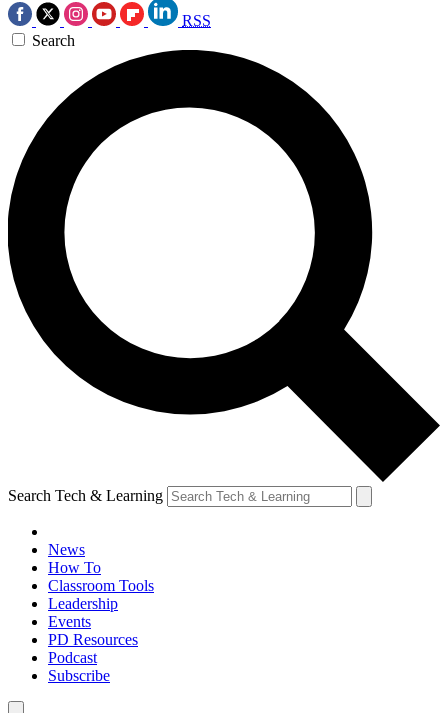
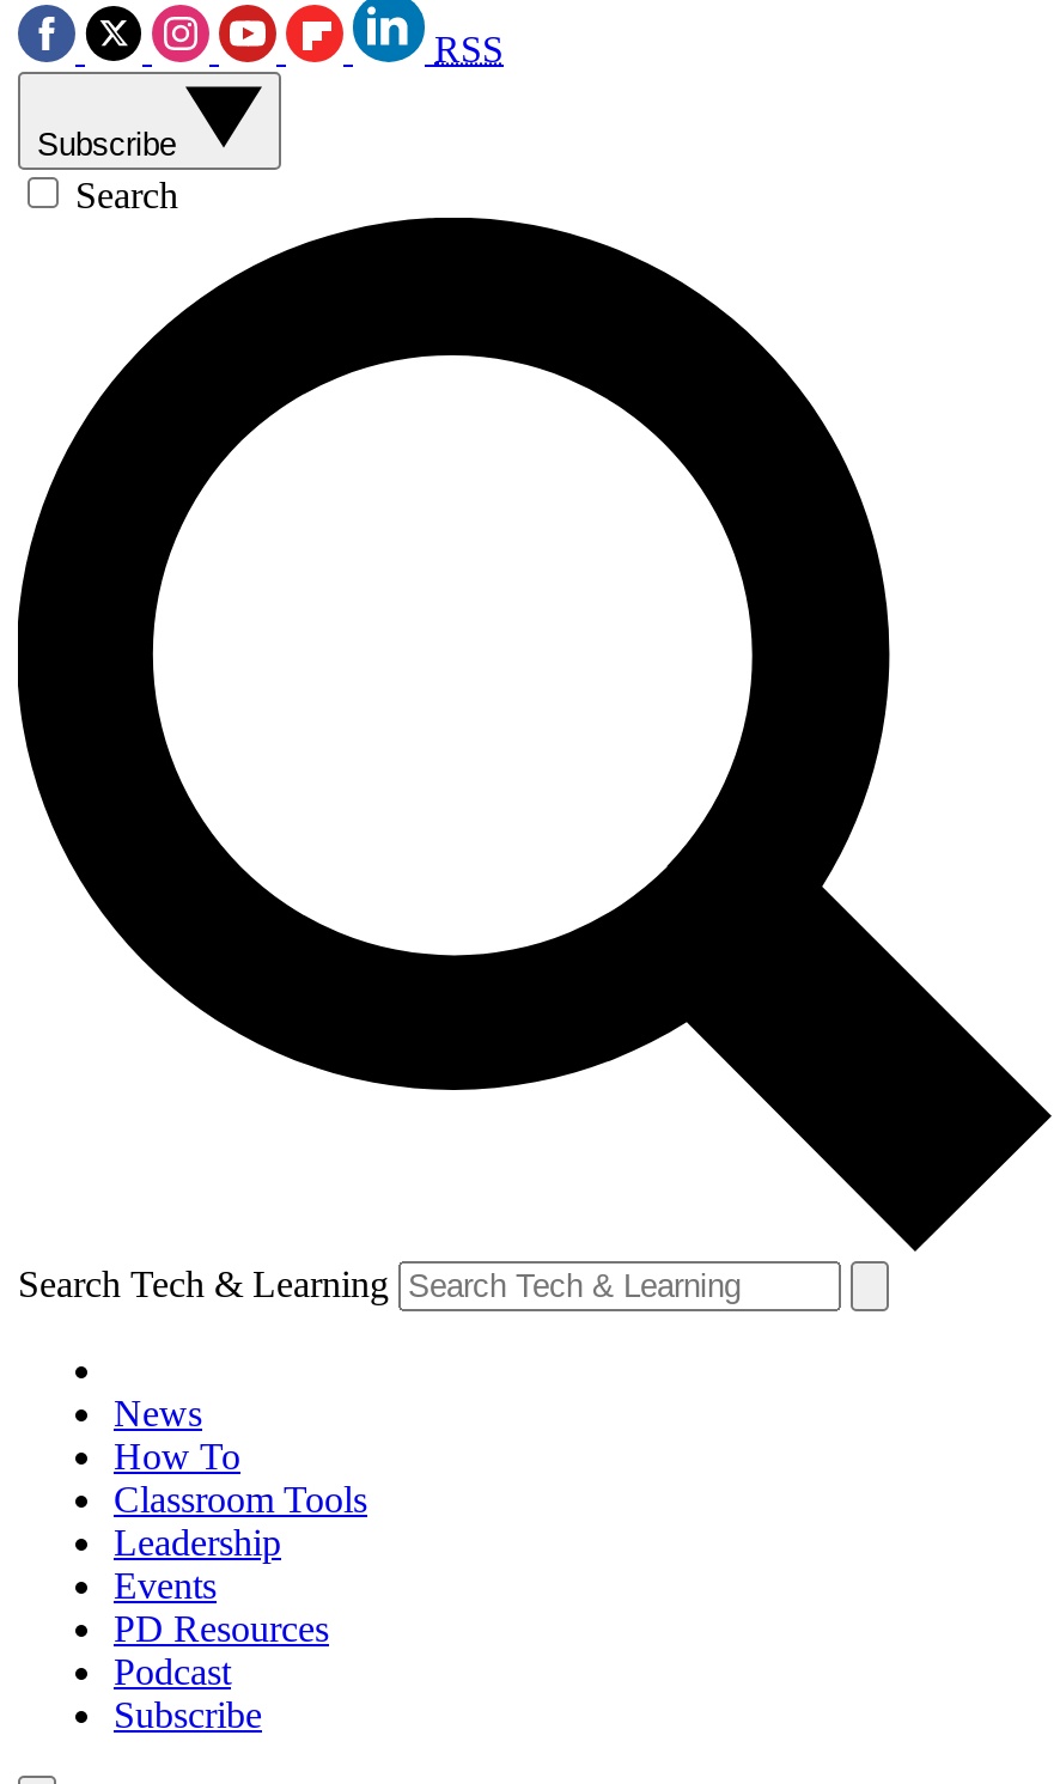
none -> [37,127,185,163] Subscribe

